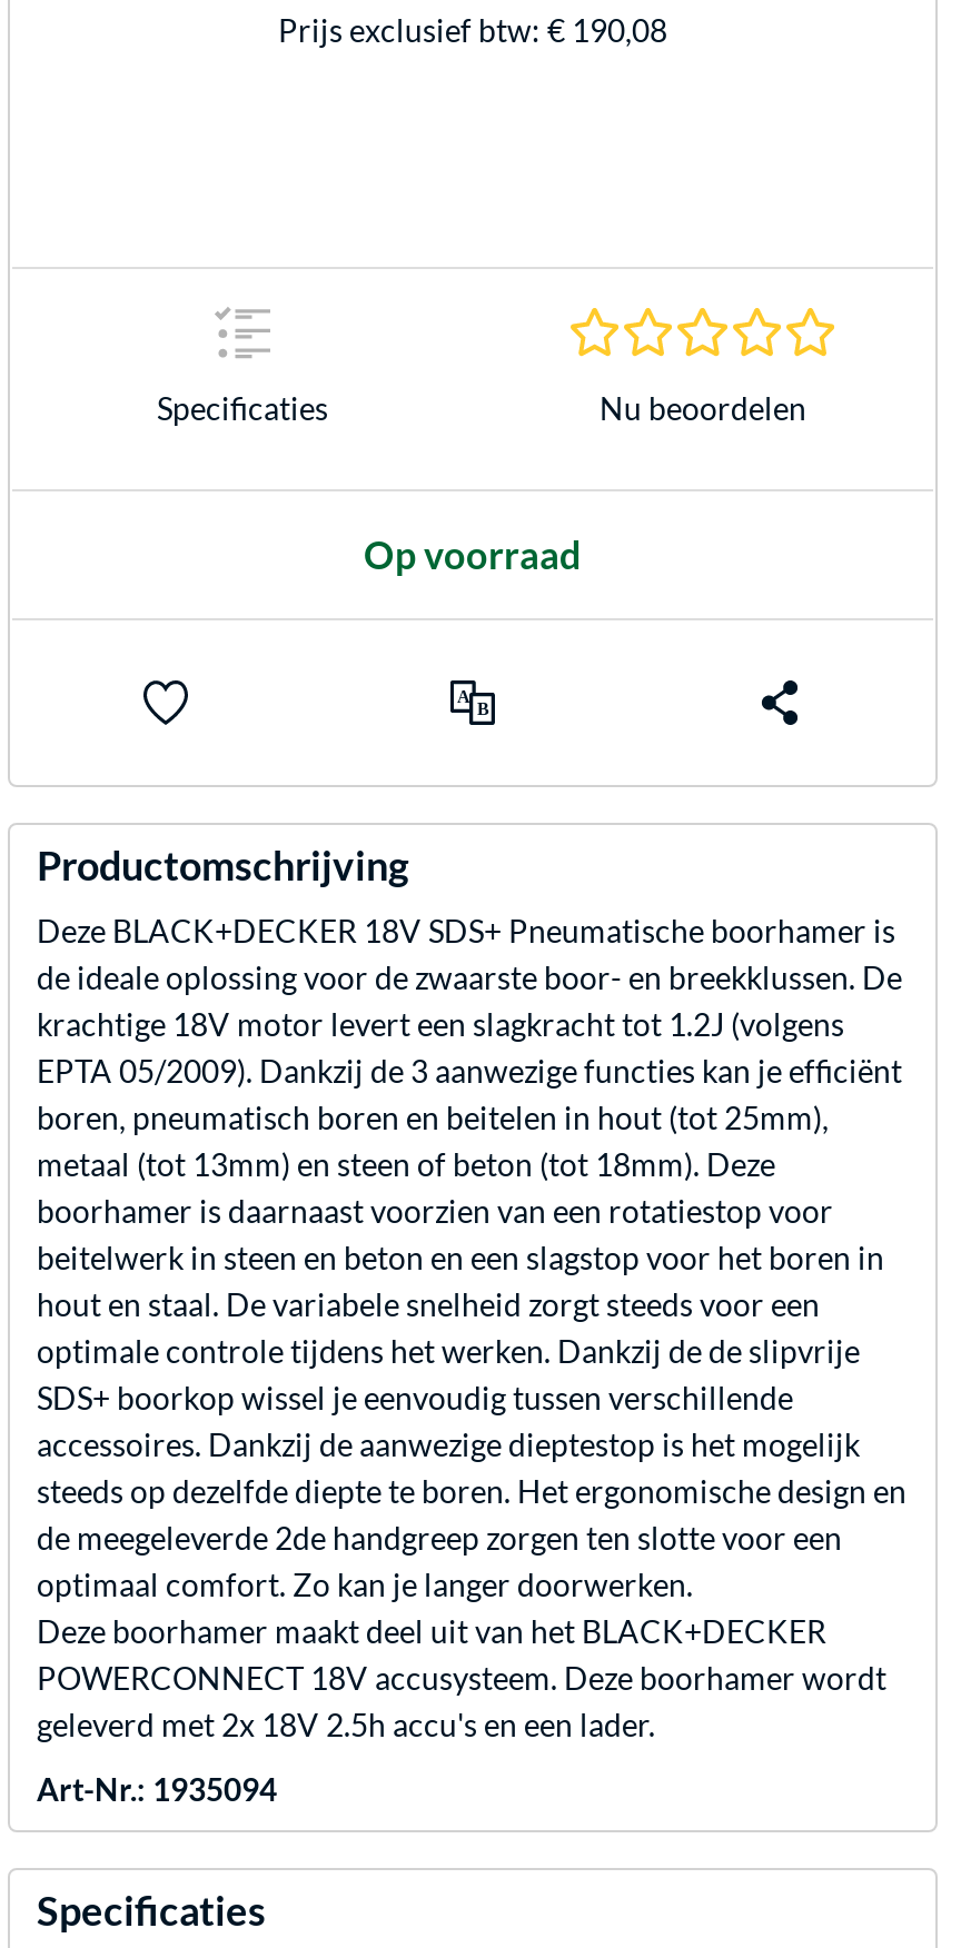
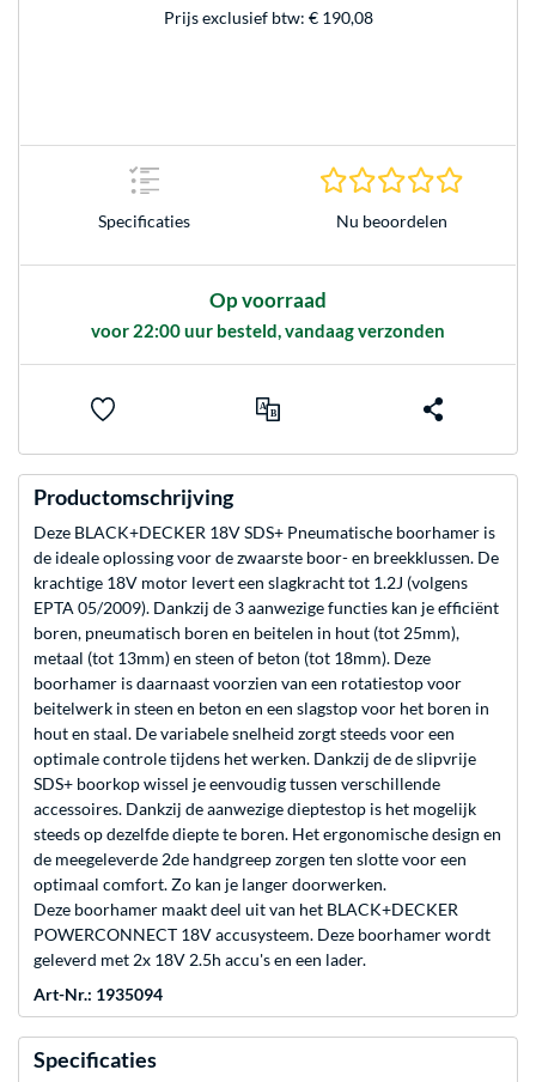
none -> [91,320,445,341] voor 22:00 uur besteld, vandaag verzonden

